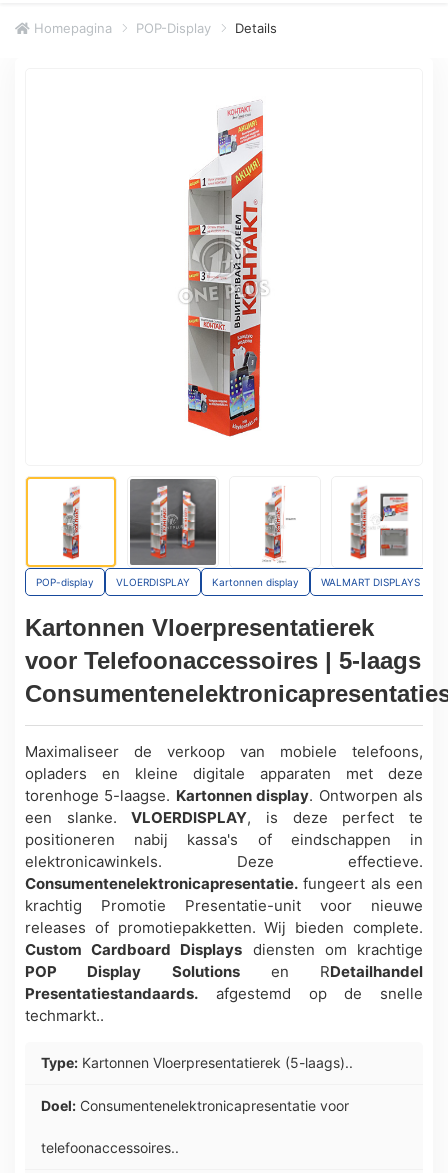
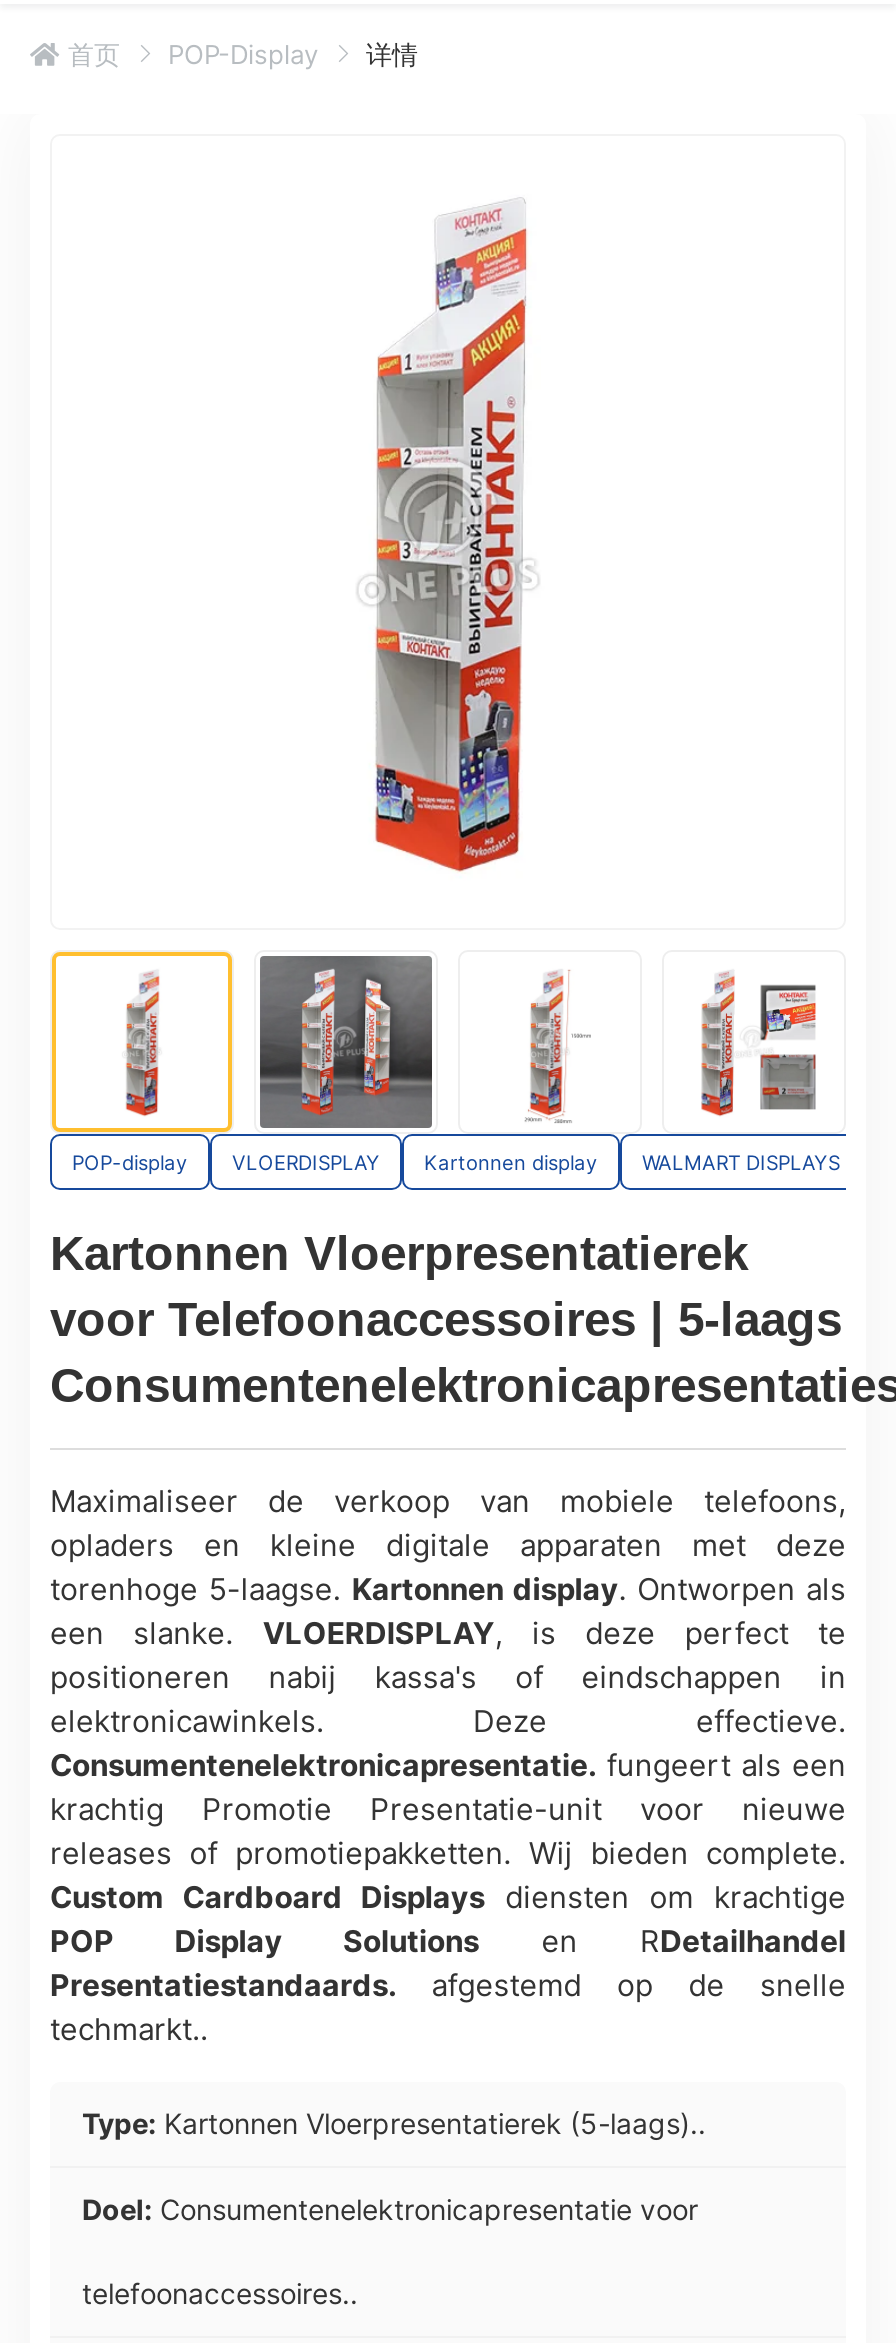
[30,20,112,36] Homepagina -> [60,38,120,70] 首页
[235,20,277,36] Details -> [366,38,418,70] 详情

